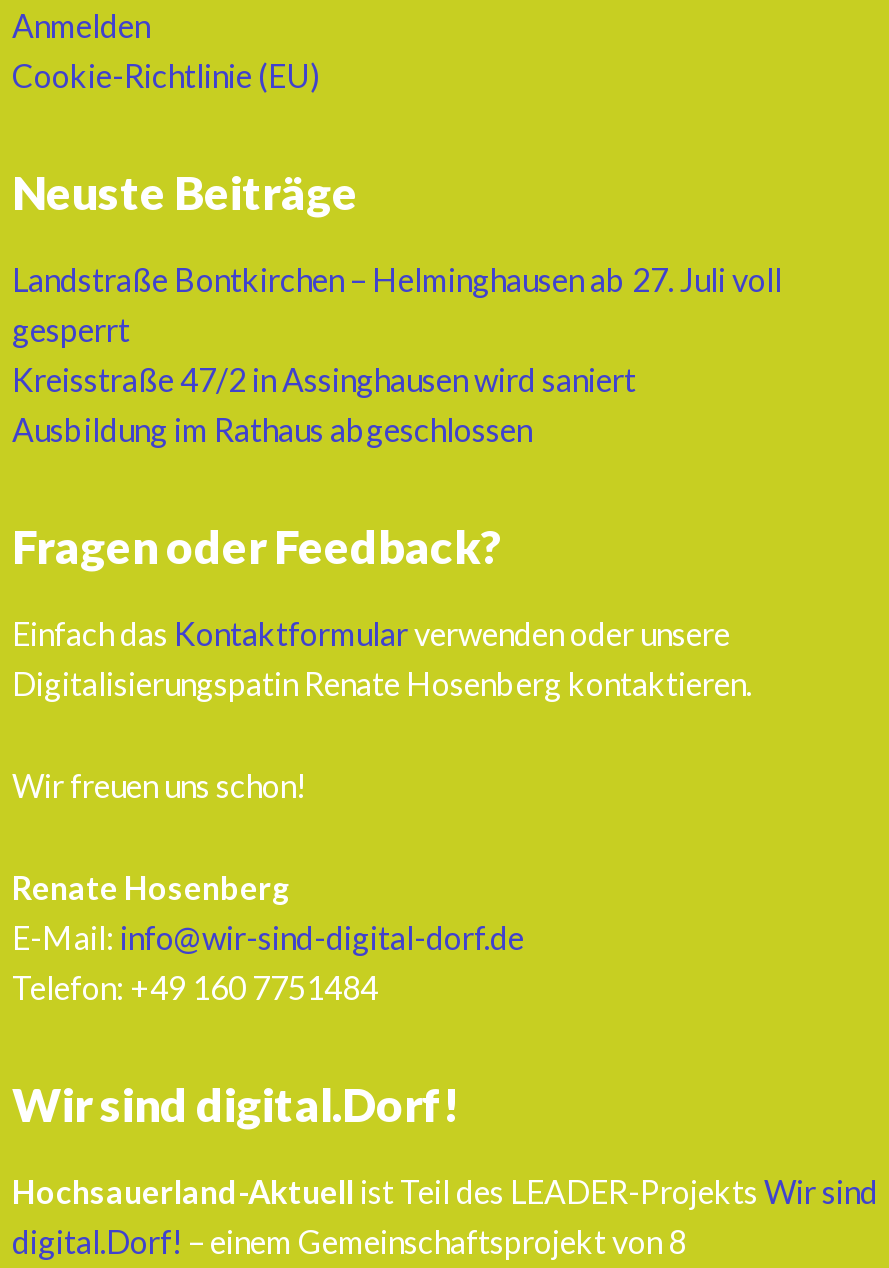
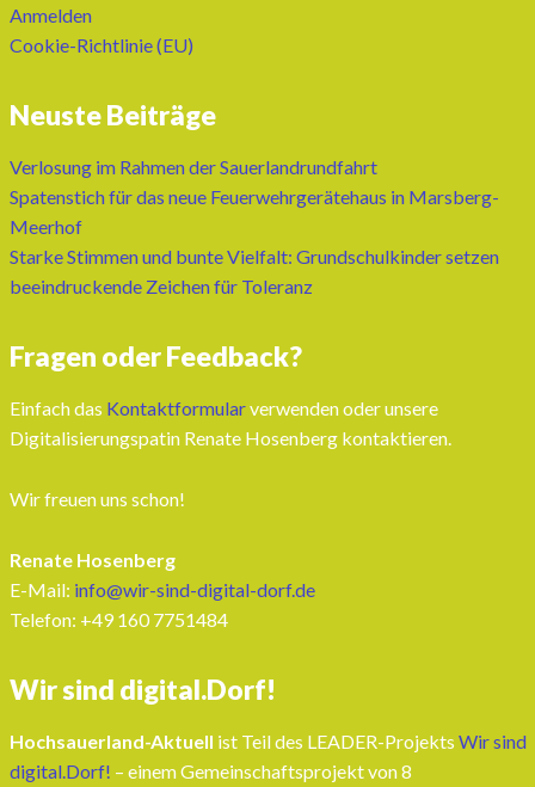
[12,260,782,448] Landstraße Bontkirchen – Helminghausen ab 27. Juli voll | gesperrt | Kreisstraße 47/2 in Assinghausen wird saniert | Ausbildung im Rathaus abgeschlossen -> [9,155,499,297] Verlosung im Rahmen der Sauerlandrundfahrt | Spatenstich für das neue Feuerwehrgerätehaus in Marsberg- | Meerhof | Starke Stimmen und bunte Vielfalt: Grundschulkinder setzen | beeindruckende Zeichen für Toleranz

